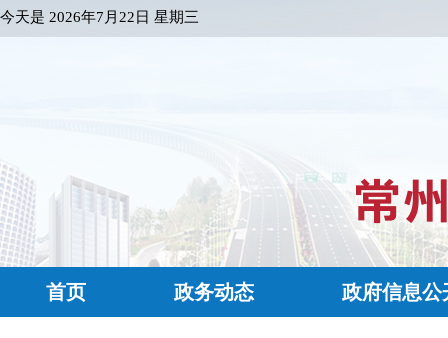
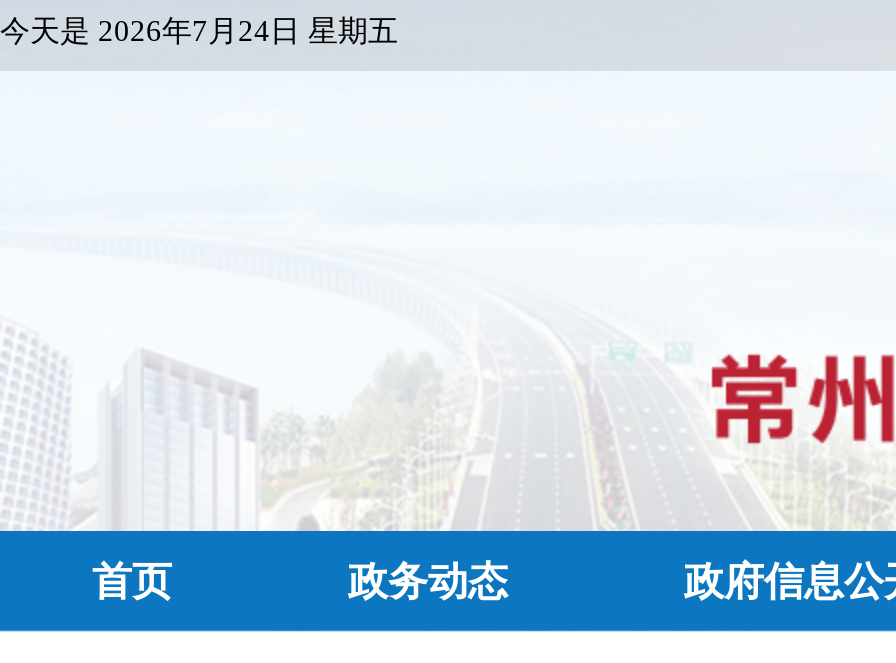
[0,9,199,25] 今天是2026年7月22日 星期三 -> [0,15,398,47] 今天是2026年7月24日 星期五

